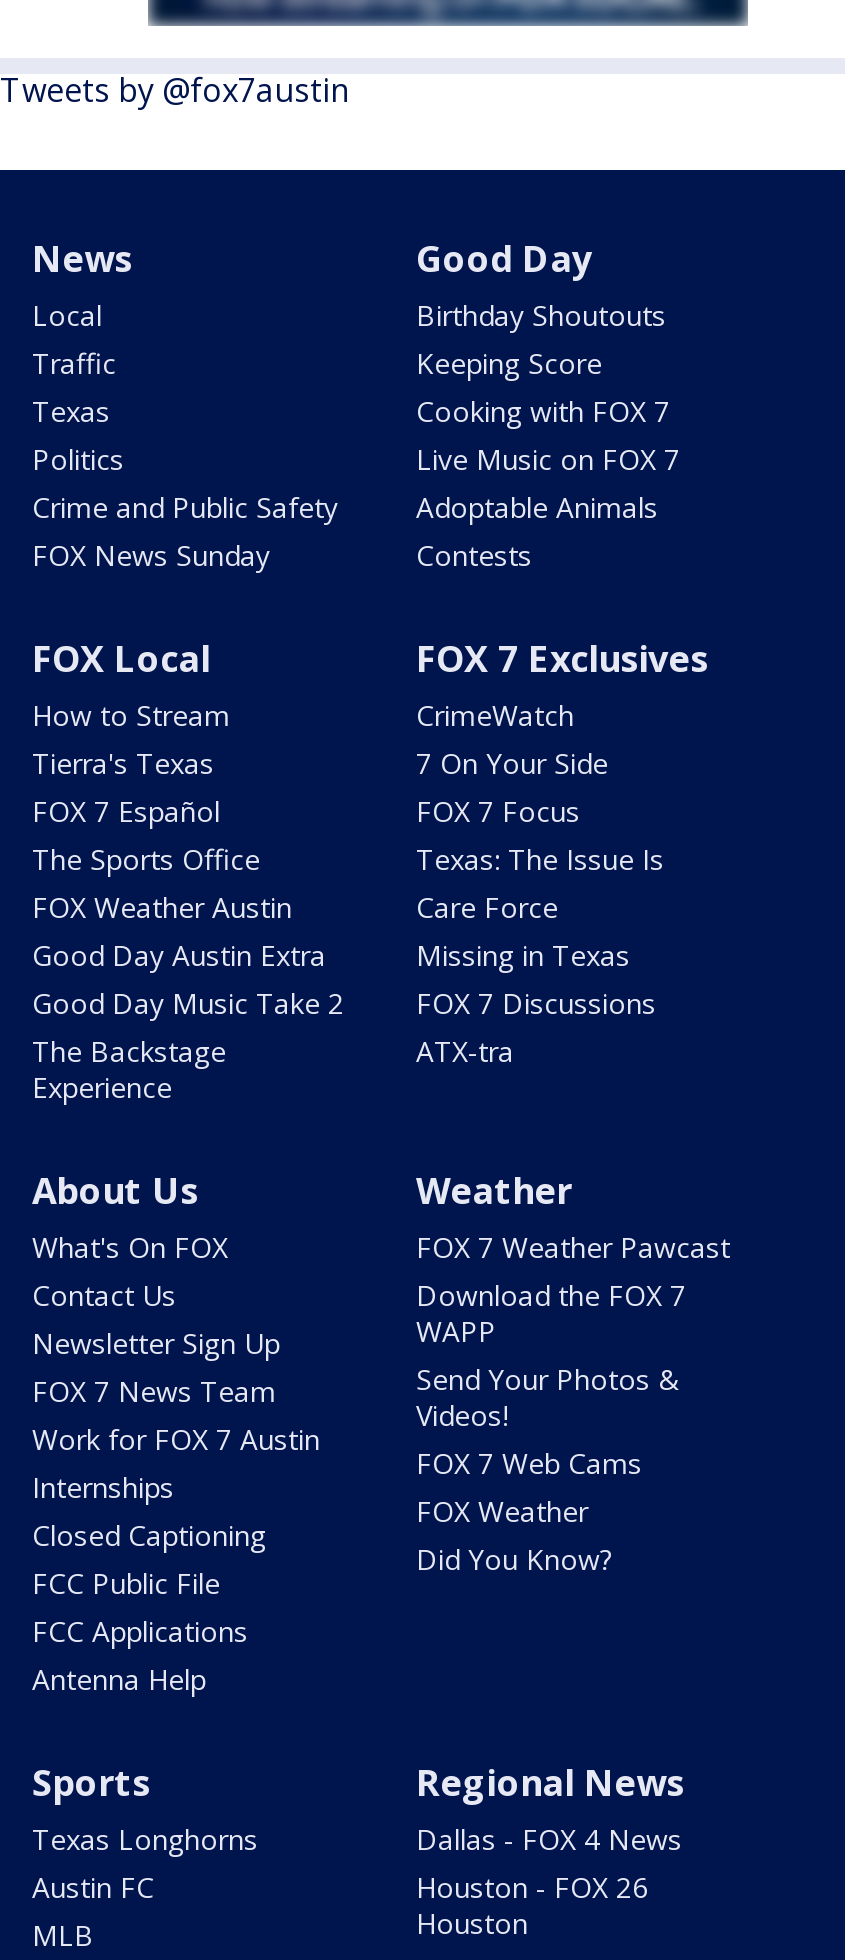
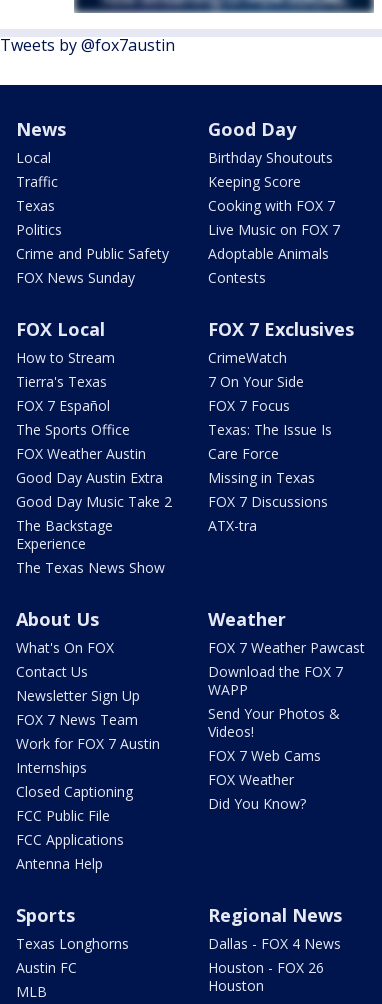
none -> [16,558,165,577] The Texas News Show

